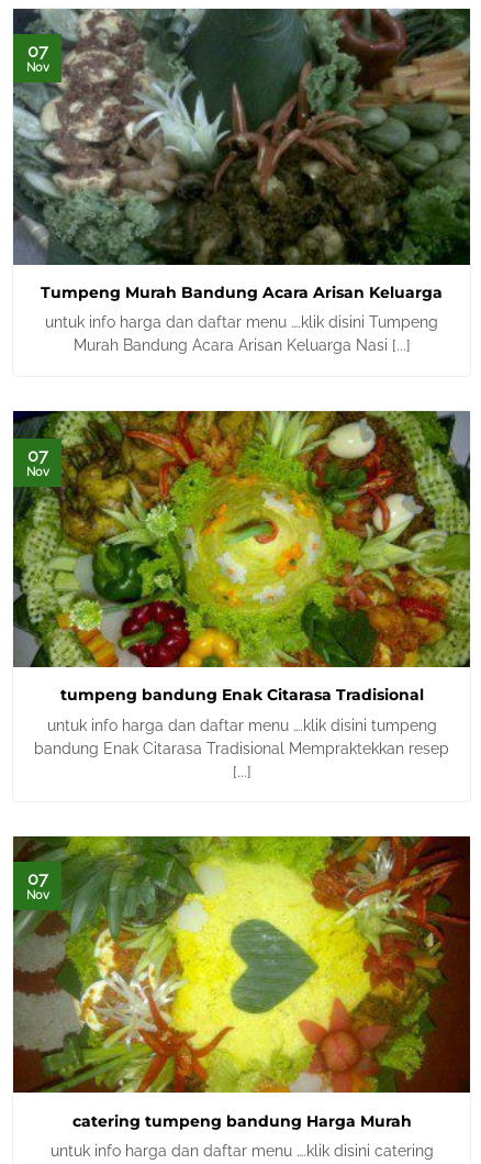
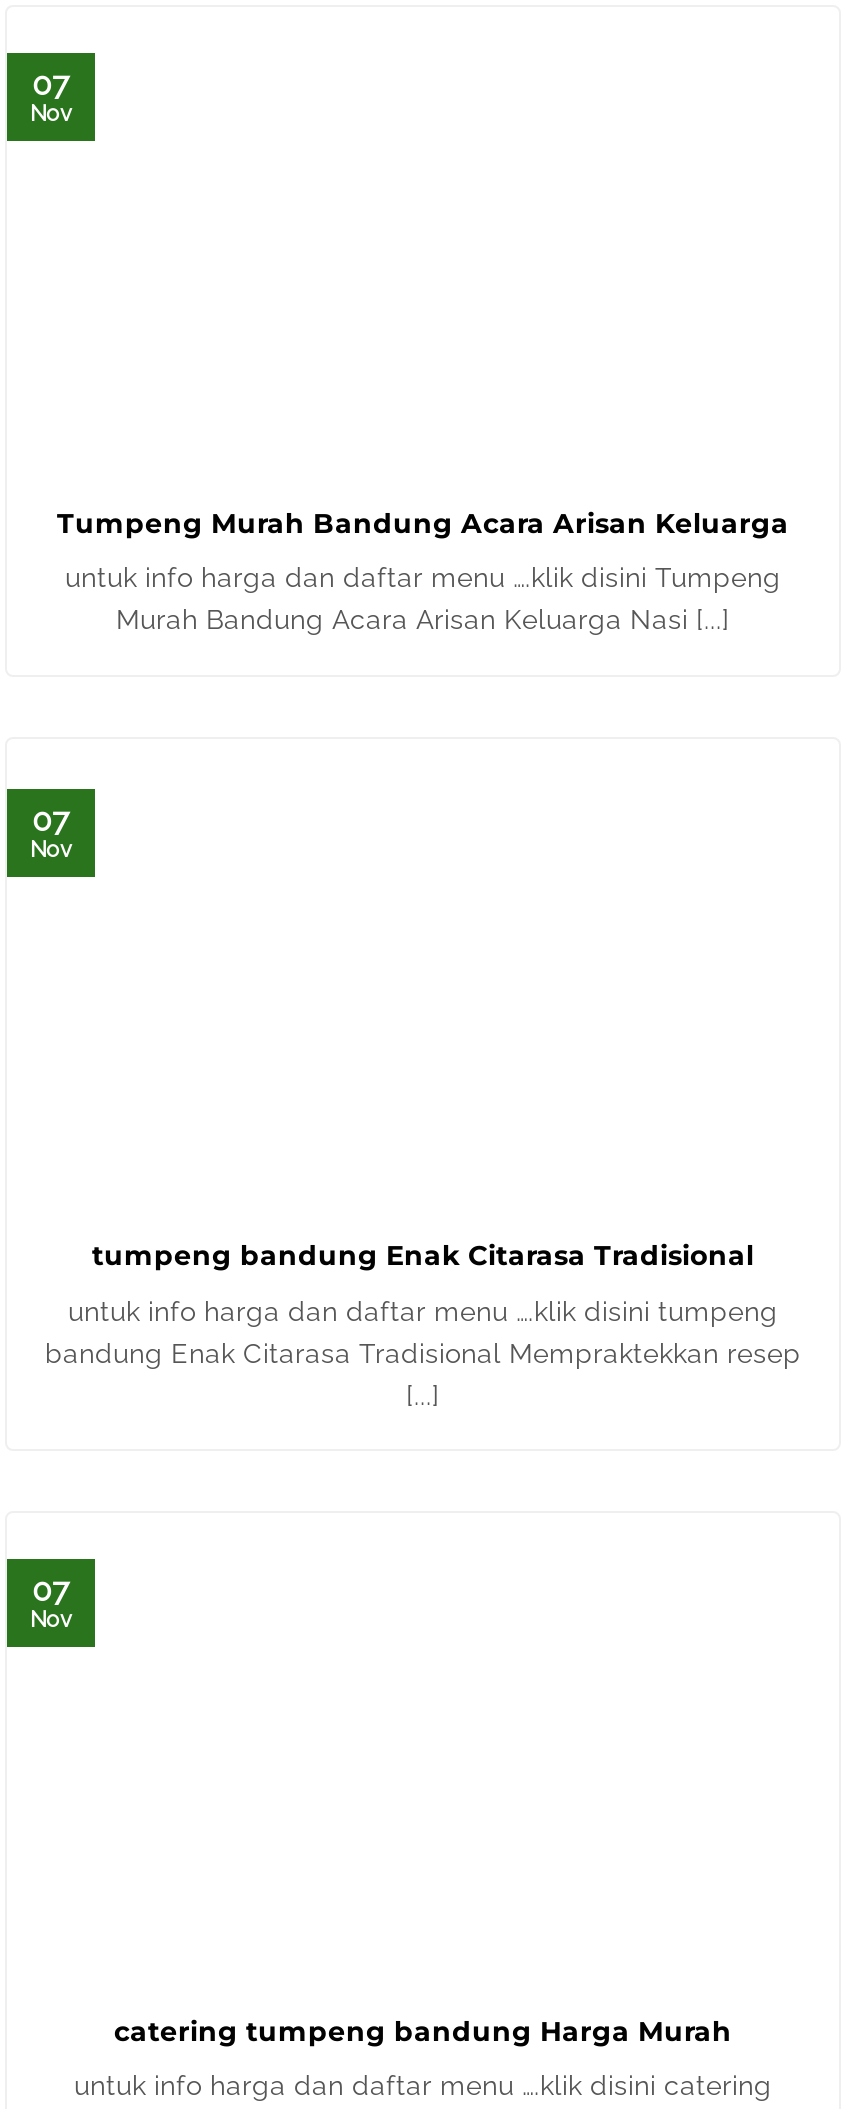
[12,8,471,266] [image] -> none
[12,410,471,668] [image] -> none
[12,835,471,1094] [image] -> none

